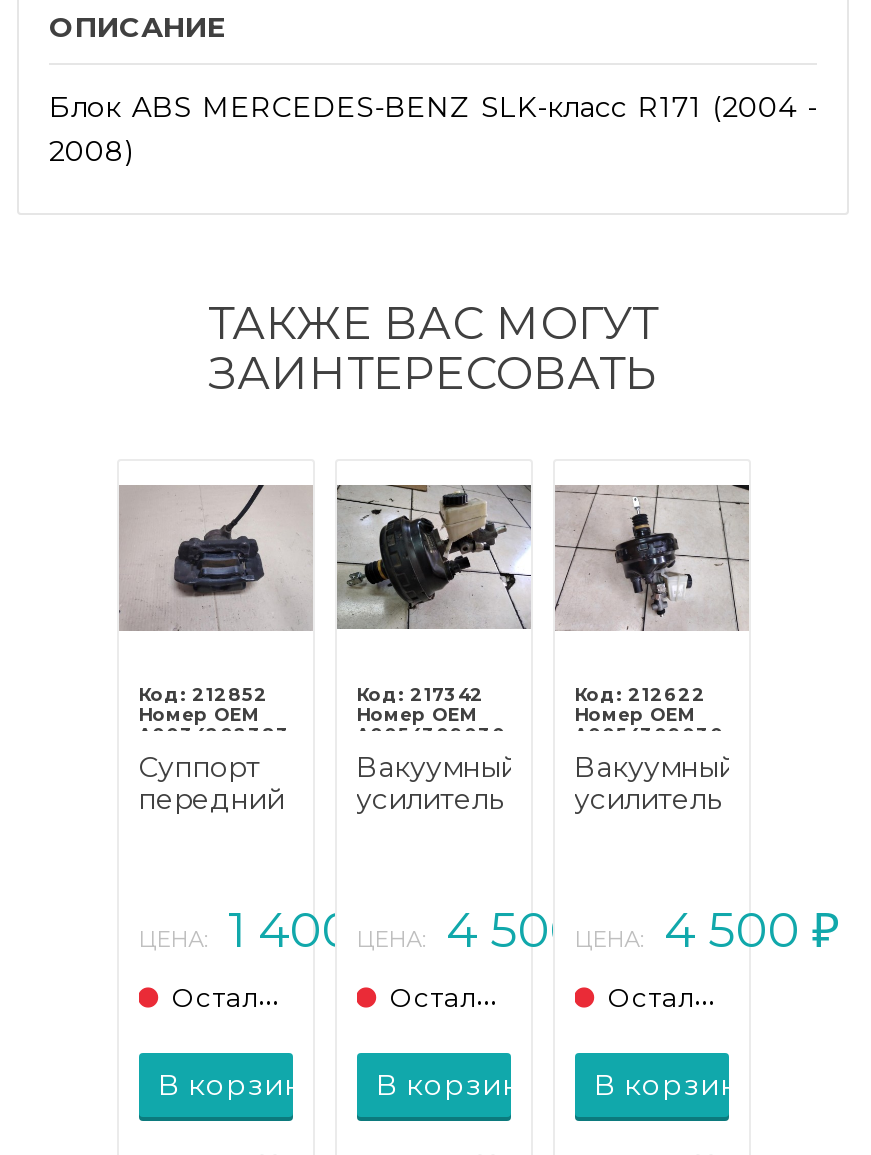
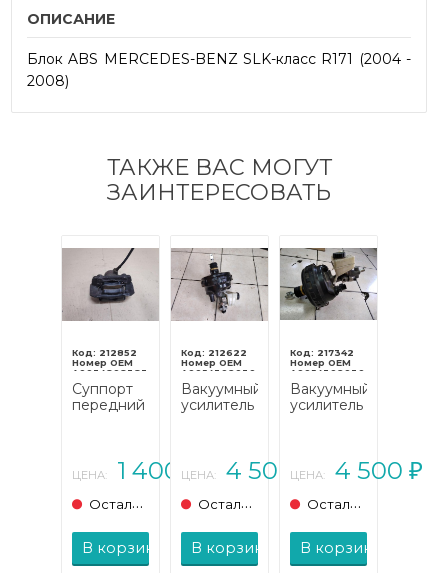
[337,485,531,704] [image] | 217342 -> [172,249,269,358] [image] | 212622
[557,487,751,704] [image] | 212622 -> [280,248,377,358] [image] | 217342

